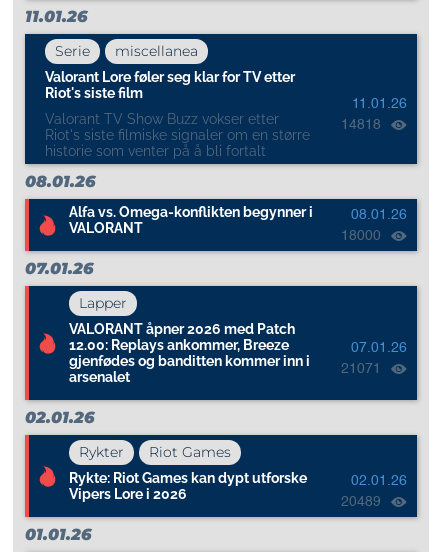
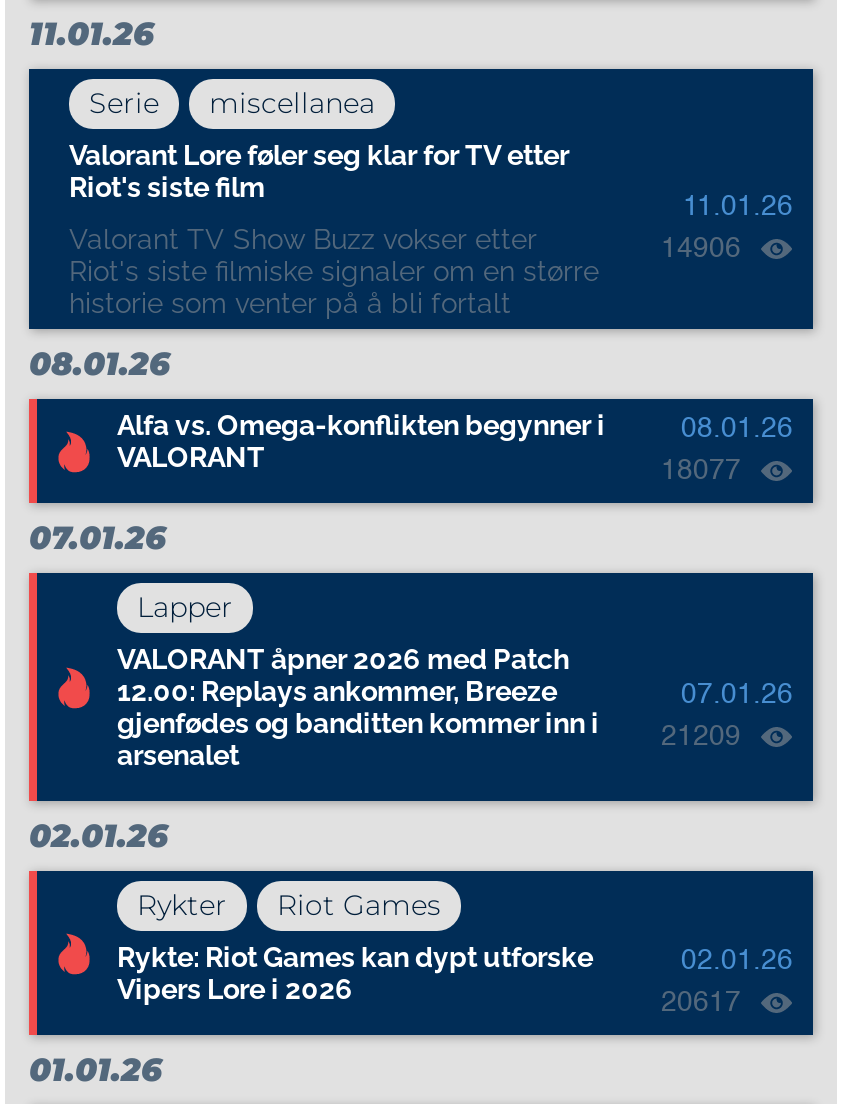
[341,117,381,131] 14818 -> [661,235,741,263] 14906
[341,228,381,242] 18000 -> [661,457,741,485] 18077
[341,361,381,375] 21071 -> [661,723,741,751] 21209
[341,494,381,508] 20489 -> [661,989,741,1017] 20617

